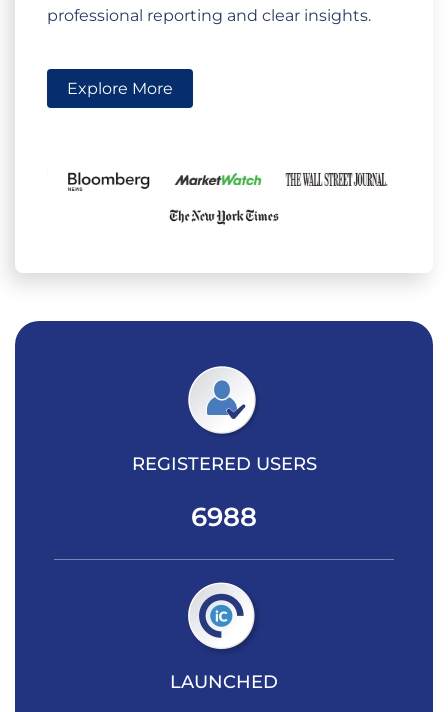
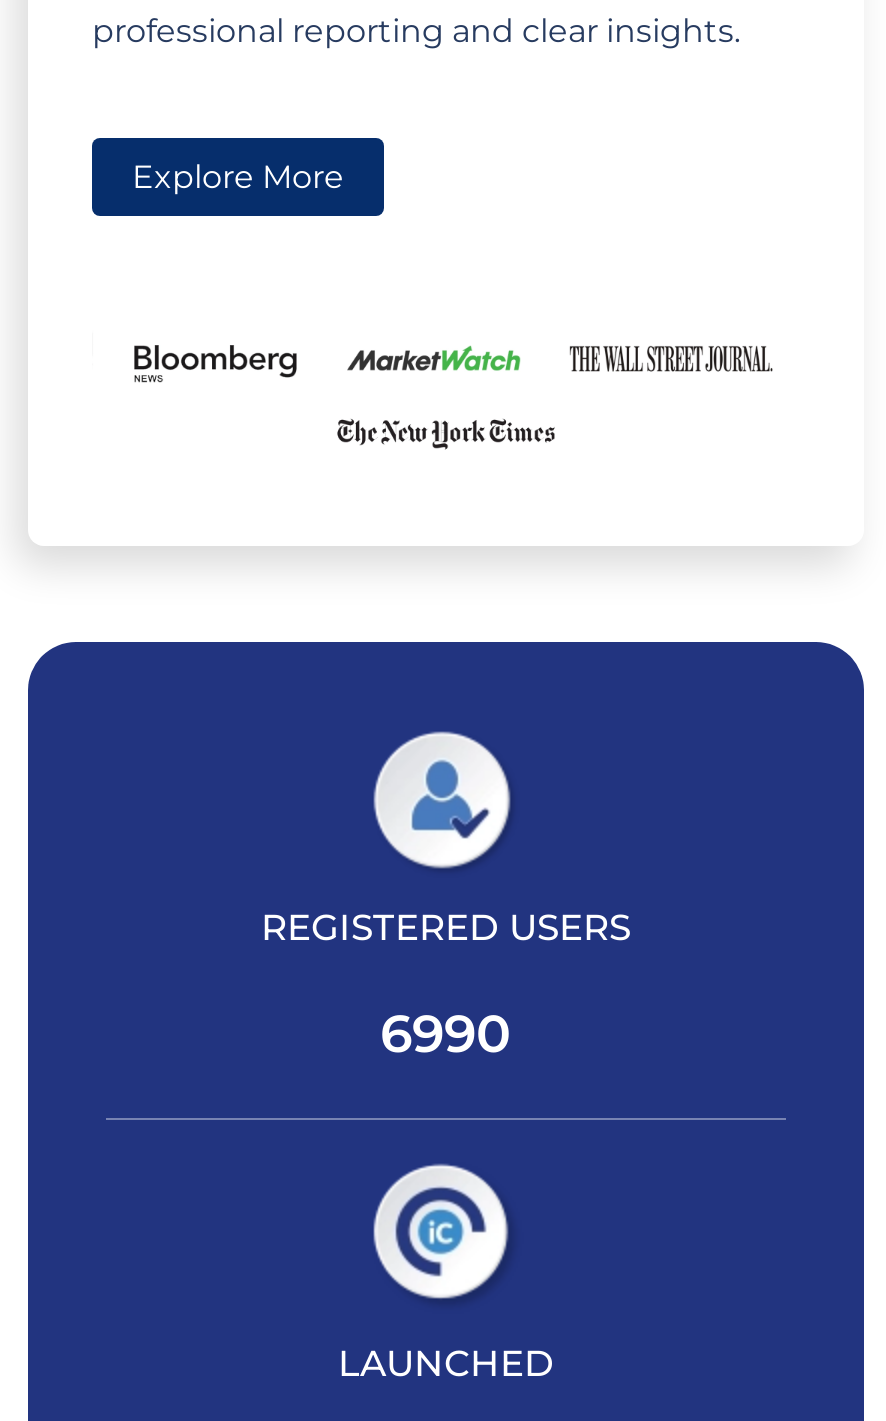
[191,501,257,533] 6988 -> [380,1003,512,1067] 6990

